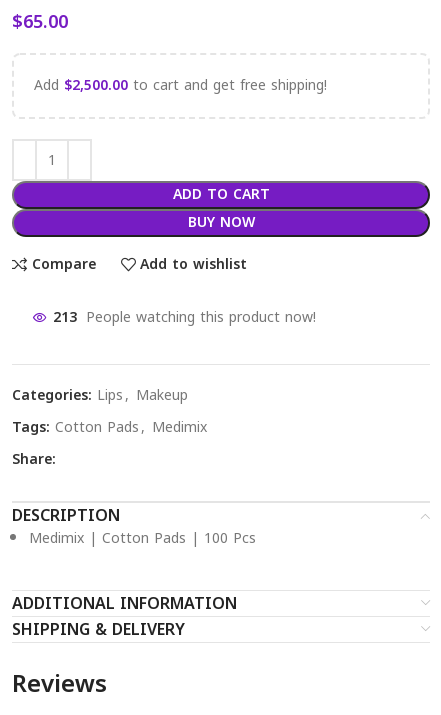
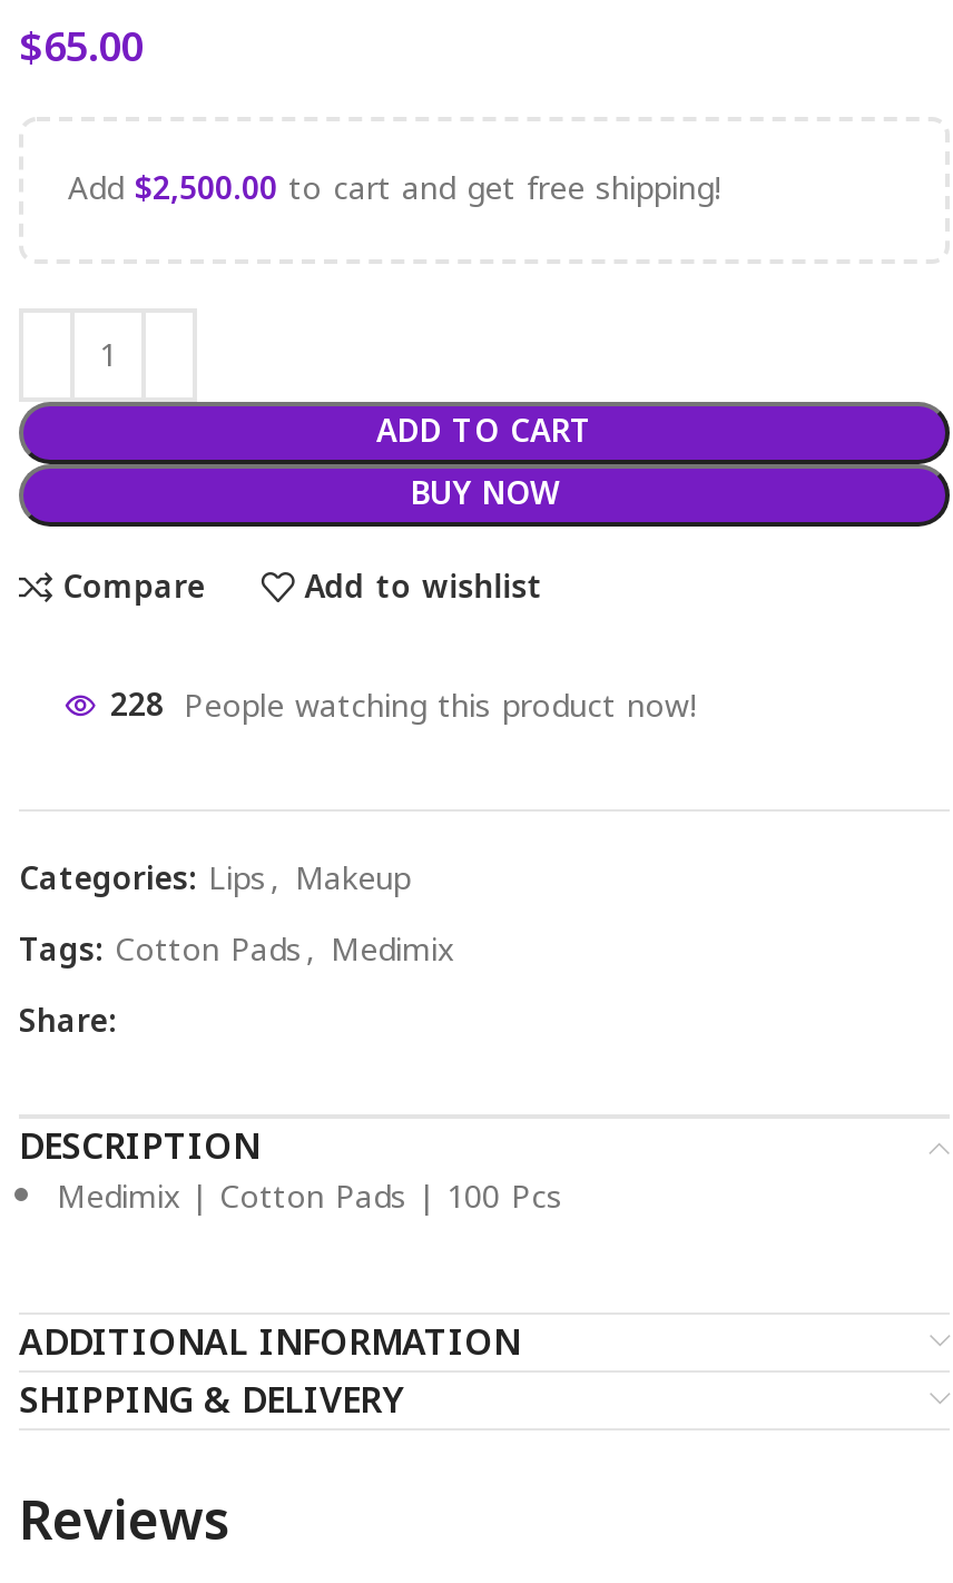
[53,304,316,331] 213 People watching this product now! -> [110,676,696,736] 228 People watching this product now!

